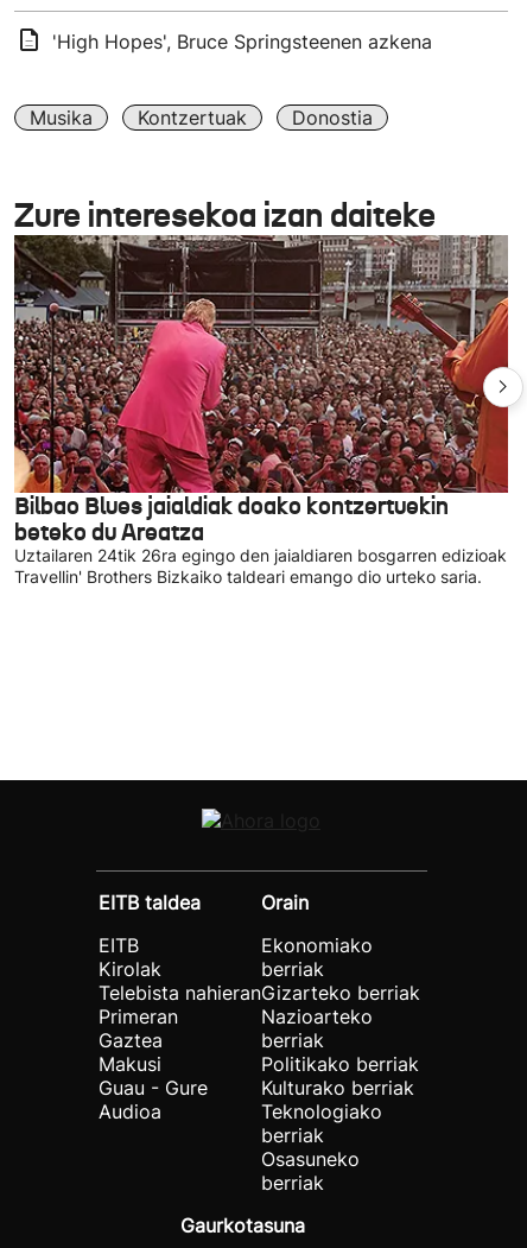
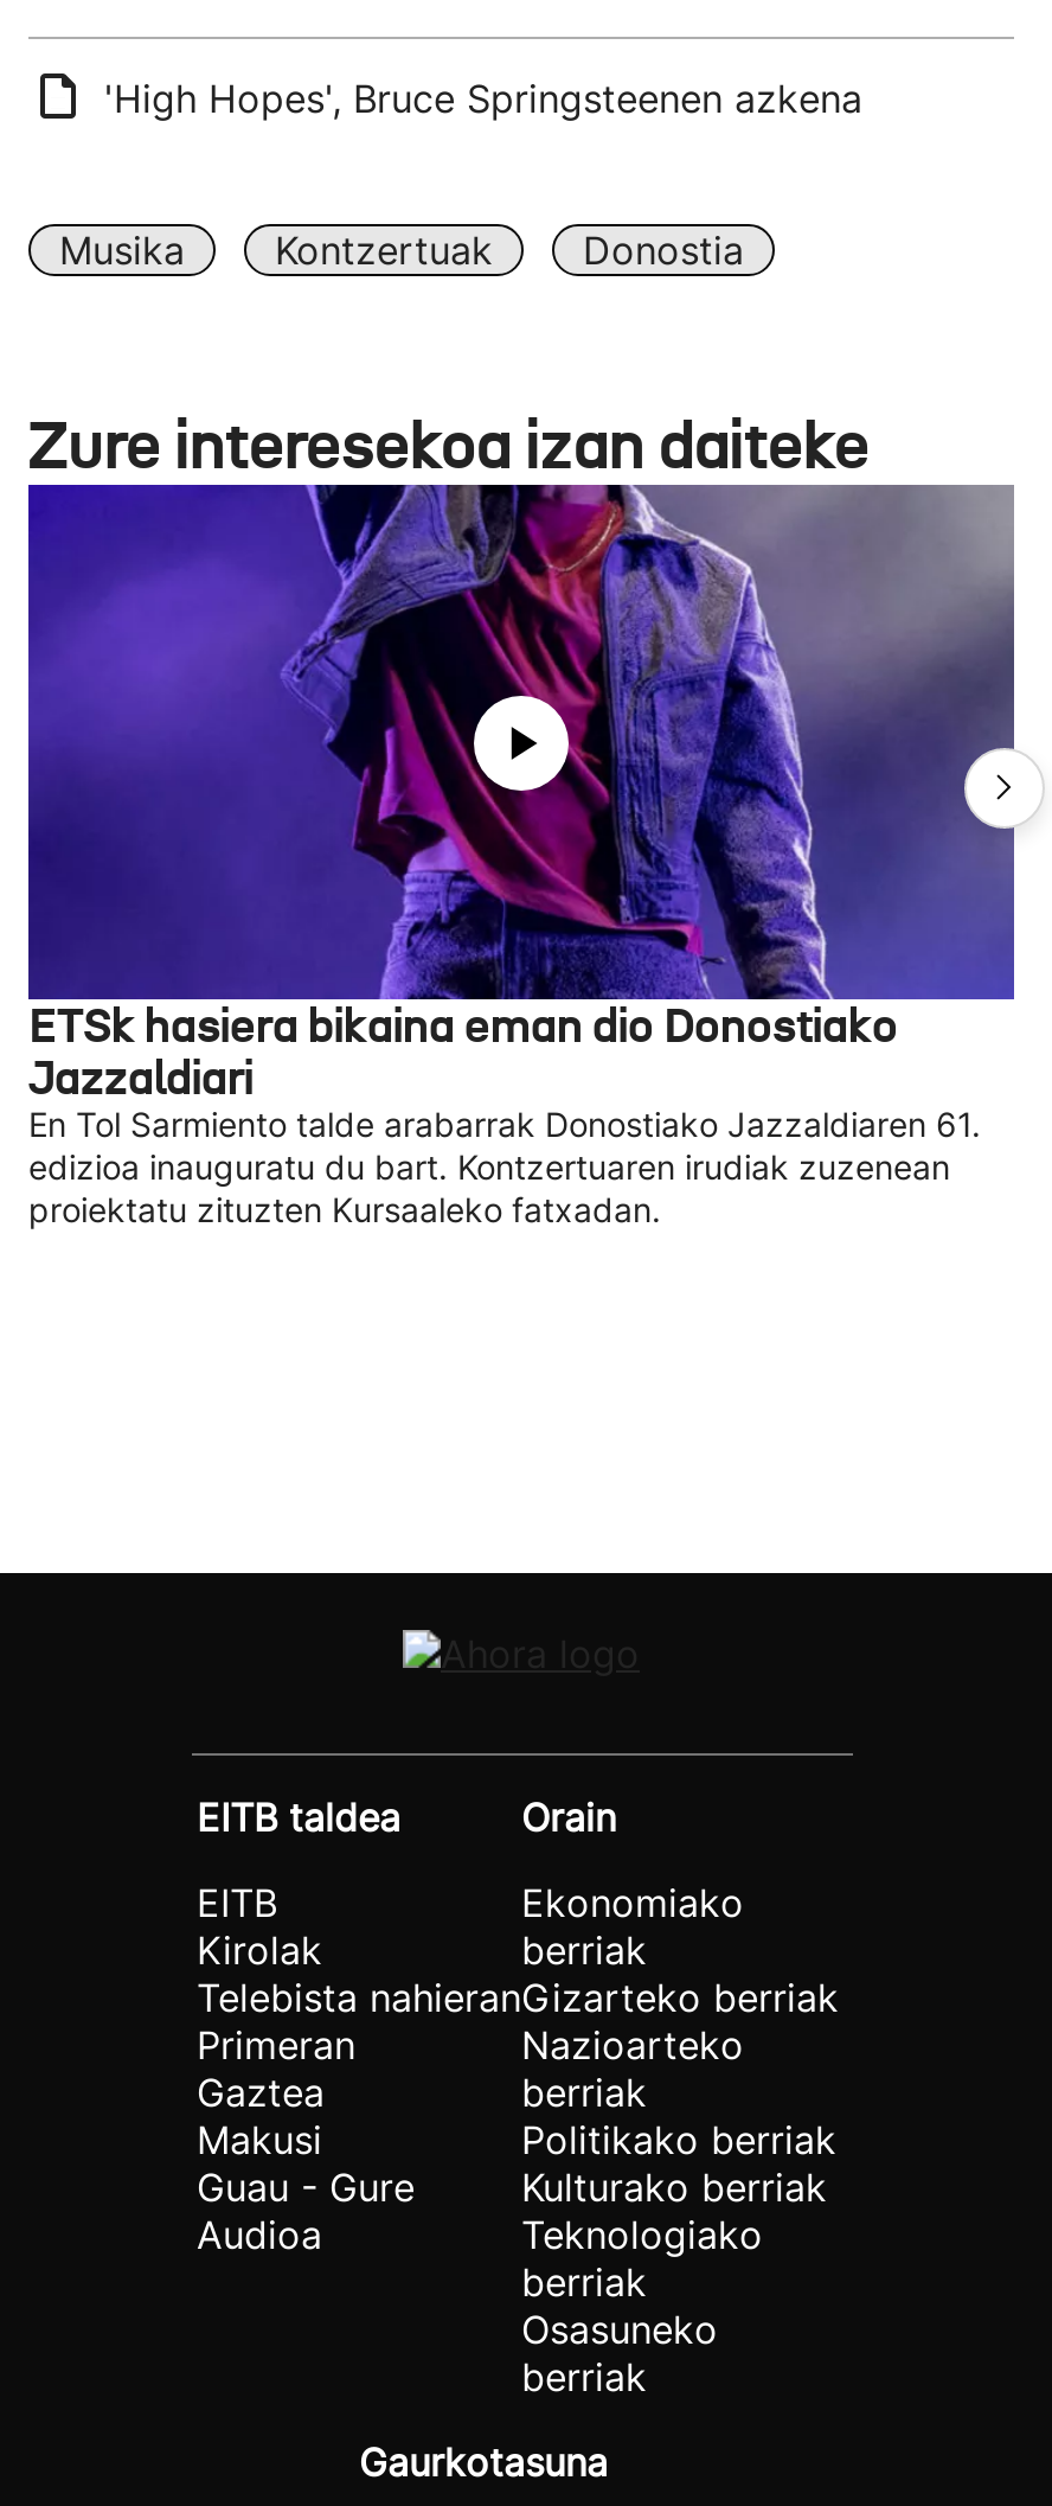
[13,235,509,587] [image] | Bilbao Blues jaialdiak doako kontzertuekin | beteko du Areatza | Uztailaren 24tik 26ra egingo den jaialdiaren bosgarren edizioak | Travellin' Brothers Bizkaiko taldeari emango dio urteko saria. -> [26,485,1016,1229] [image] | ETSk hasiera bikaina eman dio Donostiako | Jazzaldiari | En Tol Sarmiento talde arabarrak Donostiako Jazzaldiaren 61. | edizioa inauguratu du bart. Kontzertuaren irudiak zuzenean | proiektatu zituzten Kursaaleko fatxadan.

